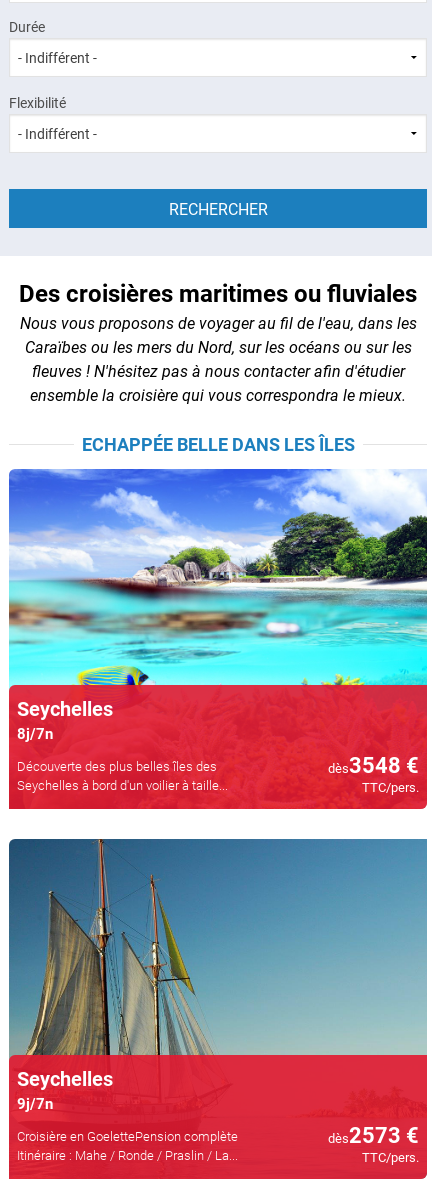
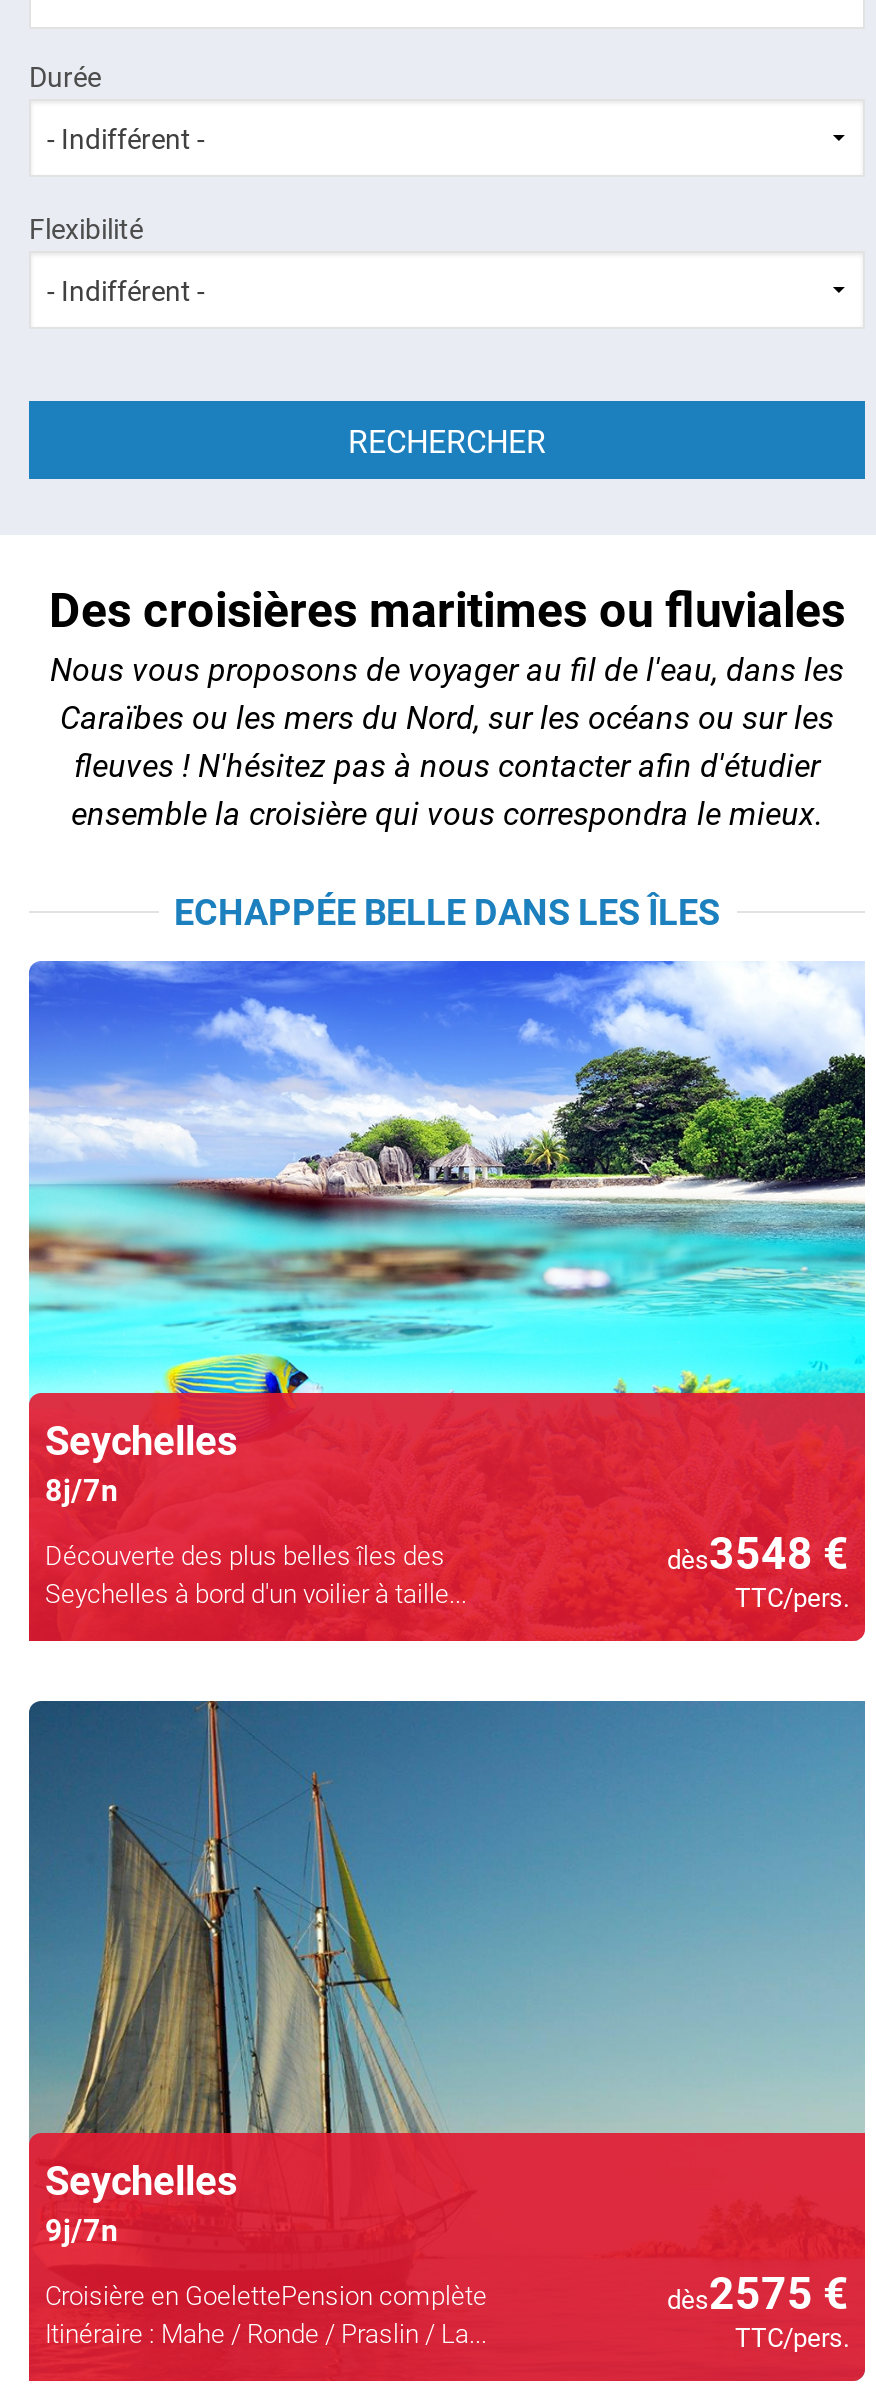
[328,1123,419,1148] dès2573 € -> [667,2270,849,2320] dès2575 €

